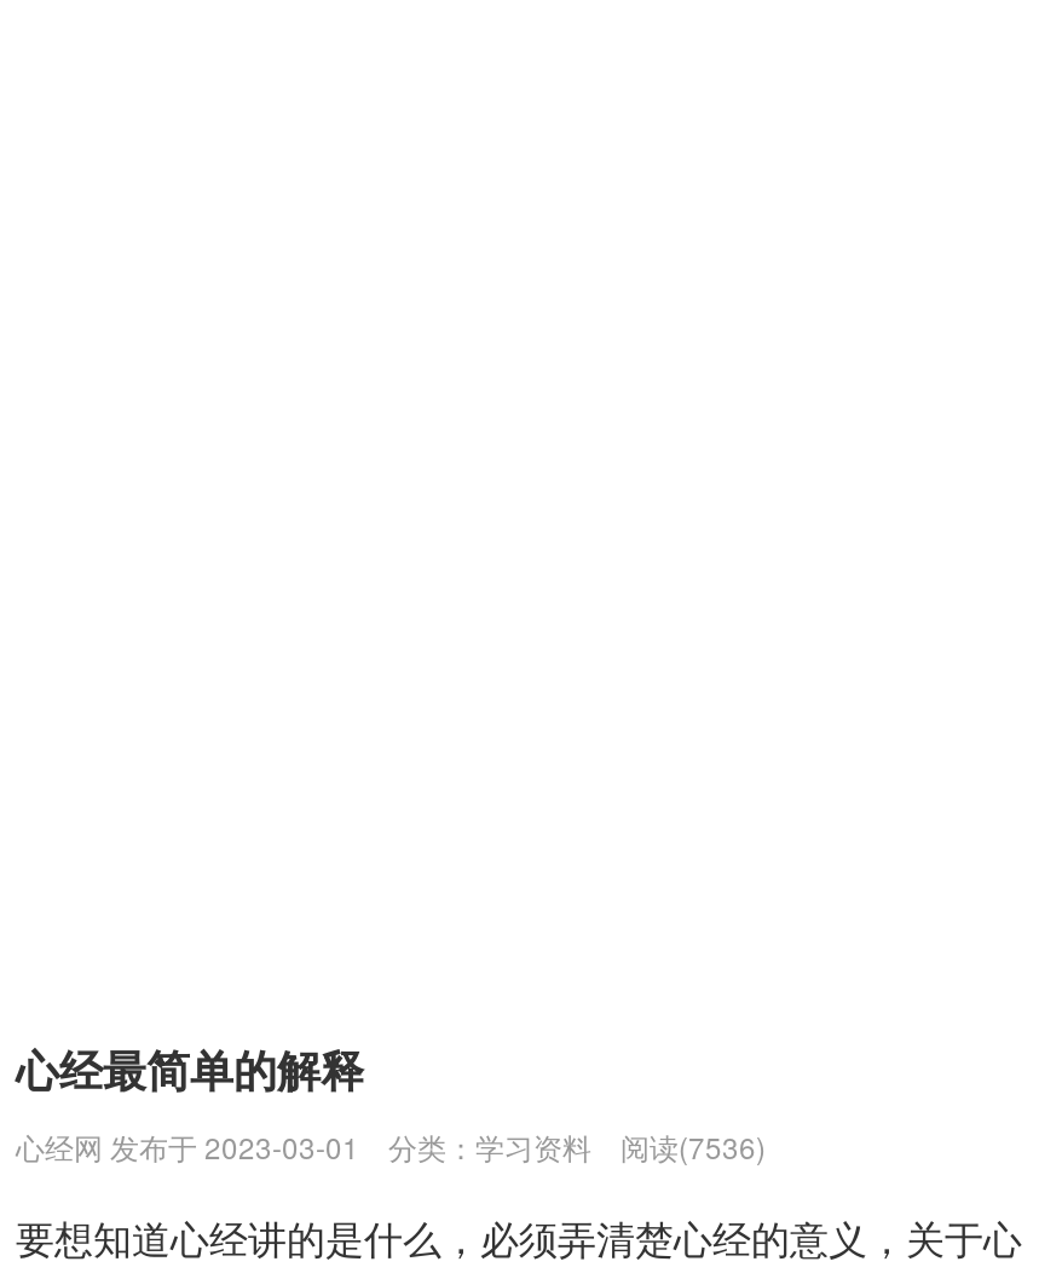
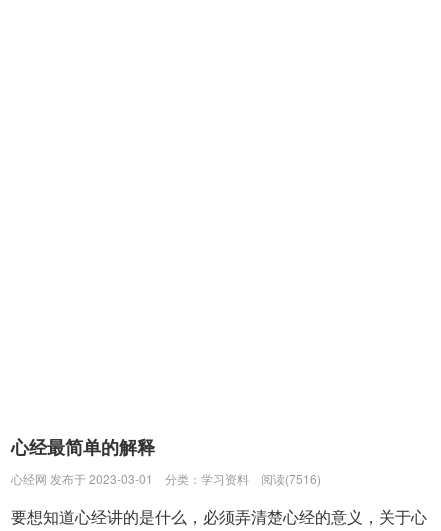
[16,1125,766,1167] 心经网 发布于 2023-03-01 分类：学习资料 阅读(7536) -> [11,470,321,487] 心经网 发布于 2023-03-01 分类：学习资料 阅读(7516)

